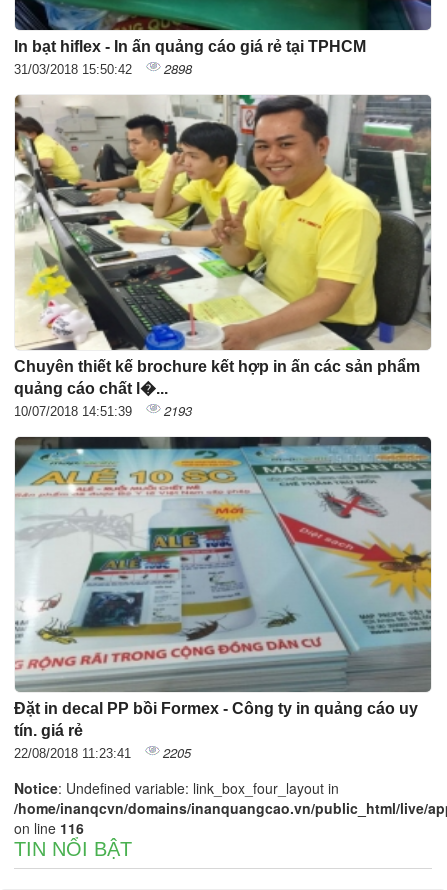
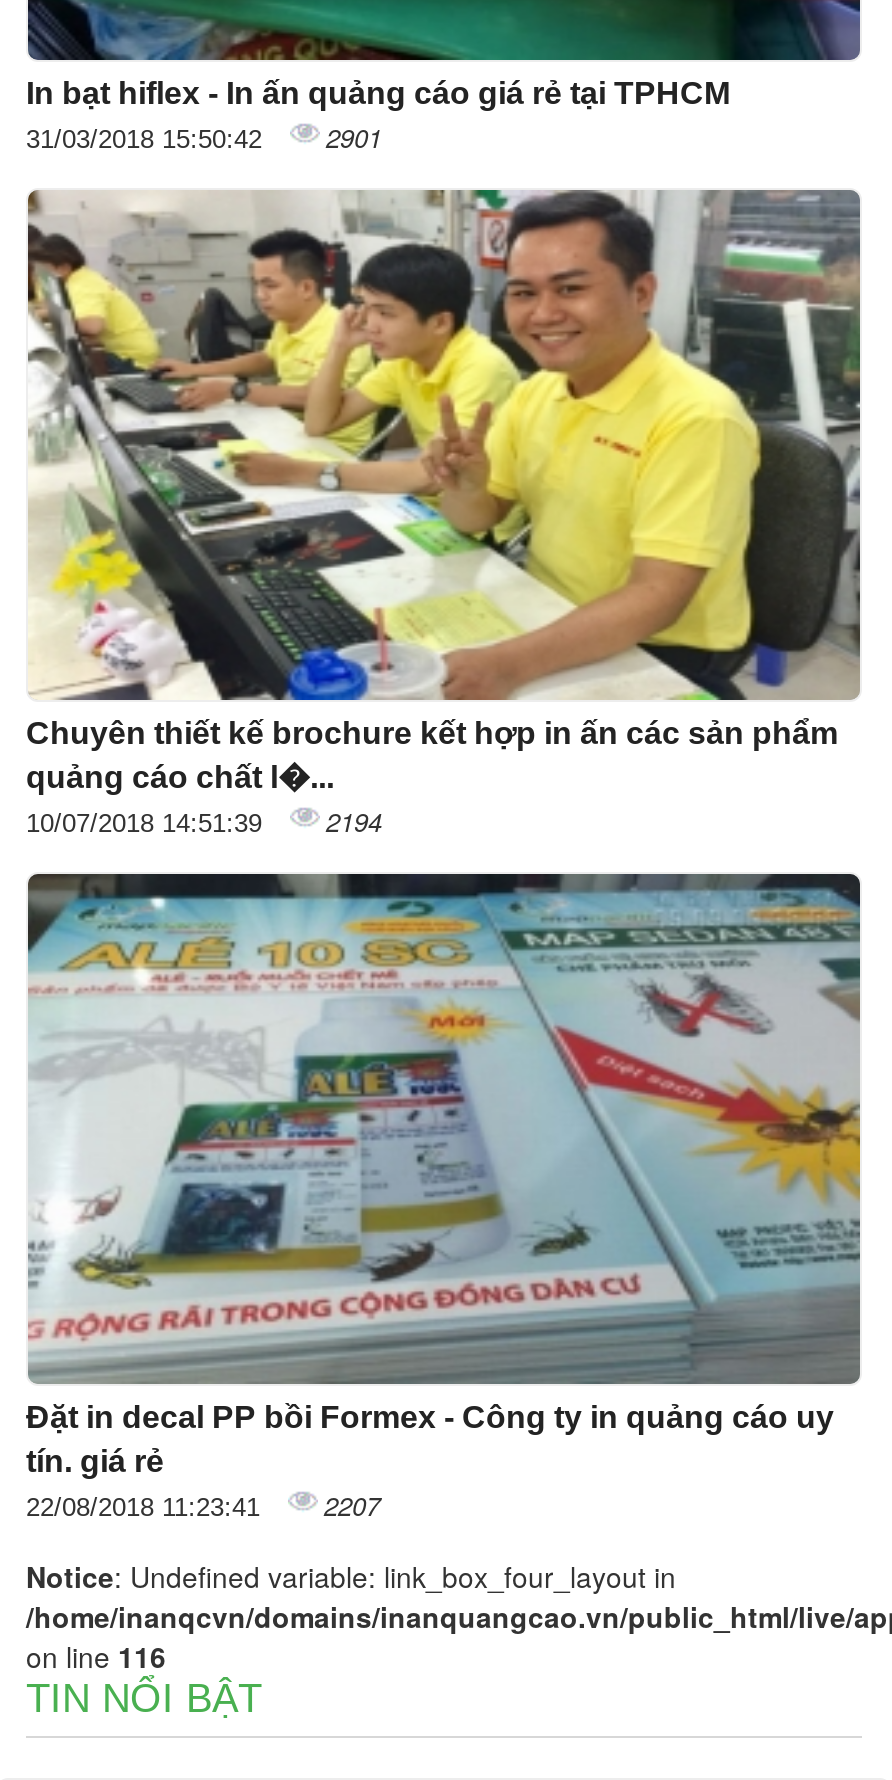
[164,59,192,78] 2898 -> [326,118,382,156] 2901
[164,401,192,420] 2193 -> [326,802,382,840] 2194
[163,743,191,762] 2205 -> [324,1486,380,1524] 2207

